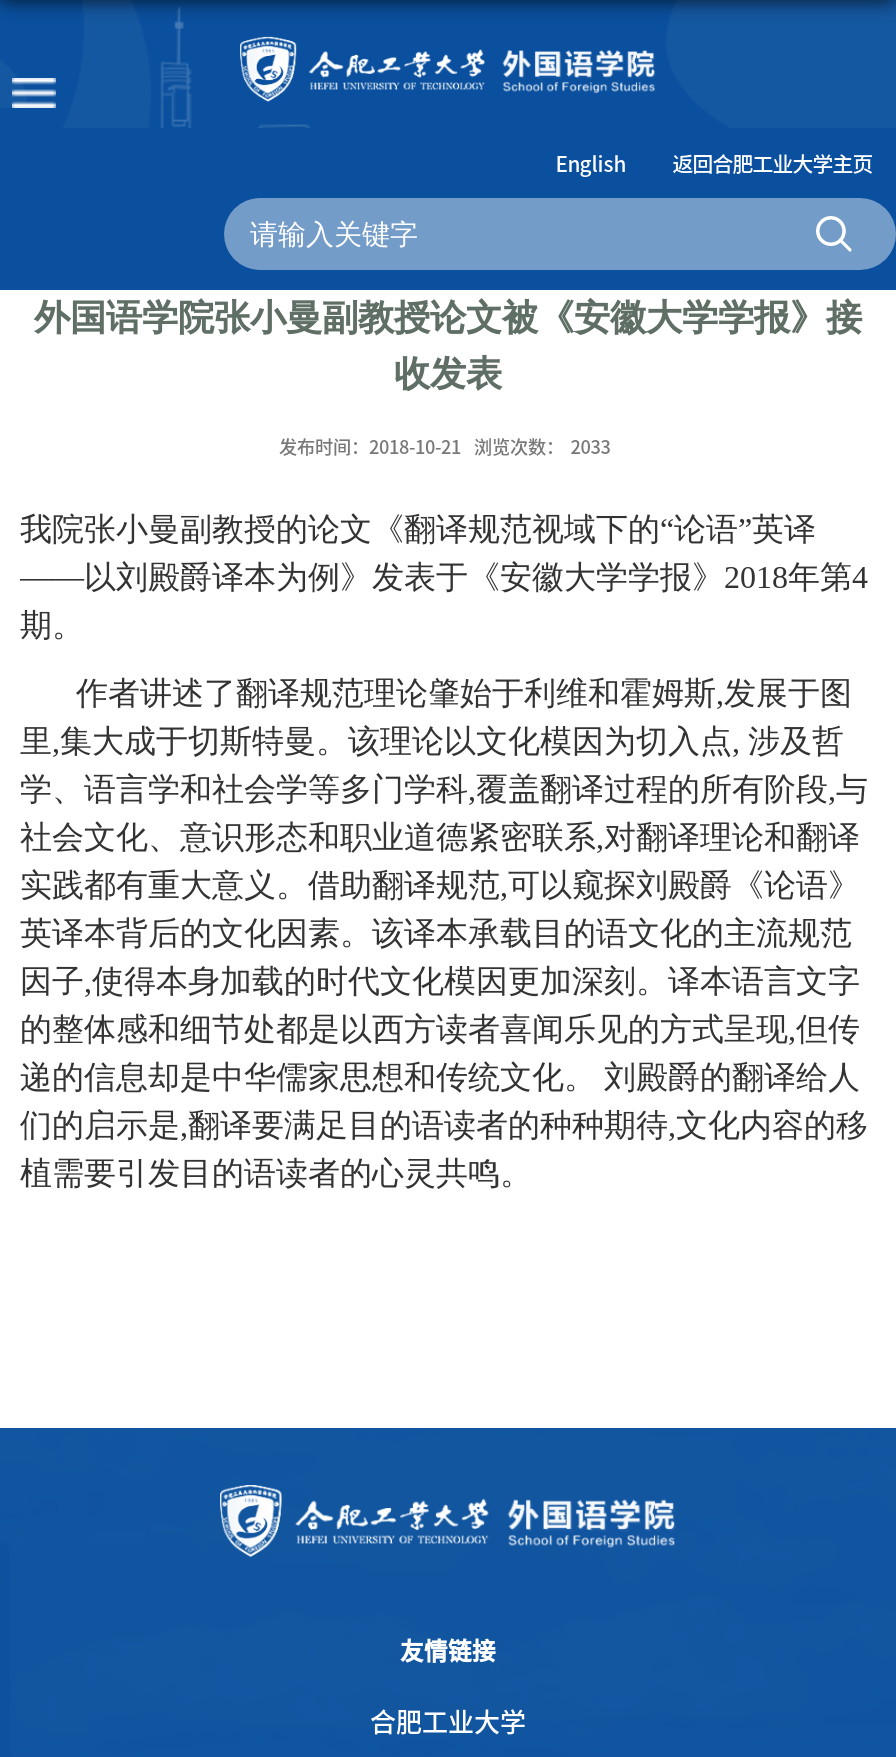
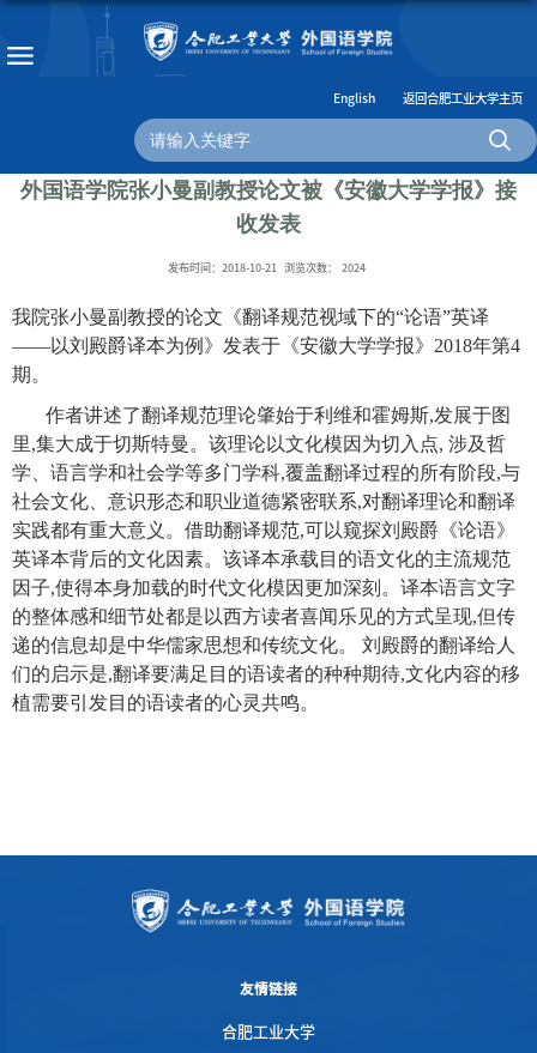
[279,433,610,461] 发布时间：2018-10-21 浏览次数： 2033 -> [167,259,366,276] 发布时间：2018-10-21 浏览次数： 2024

